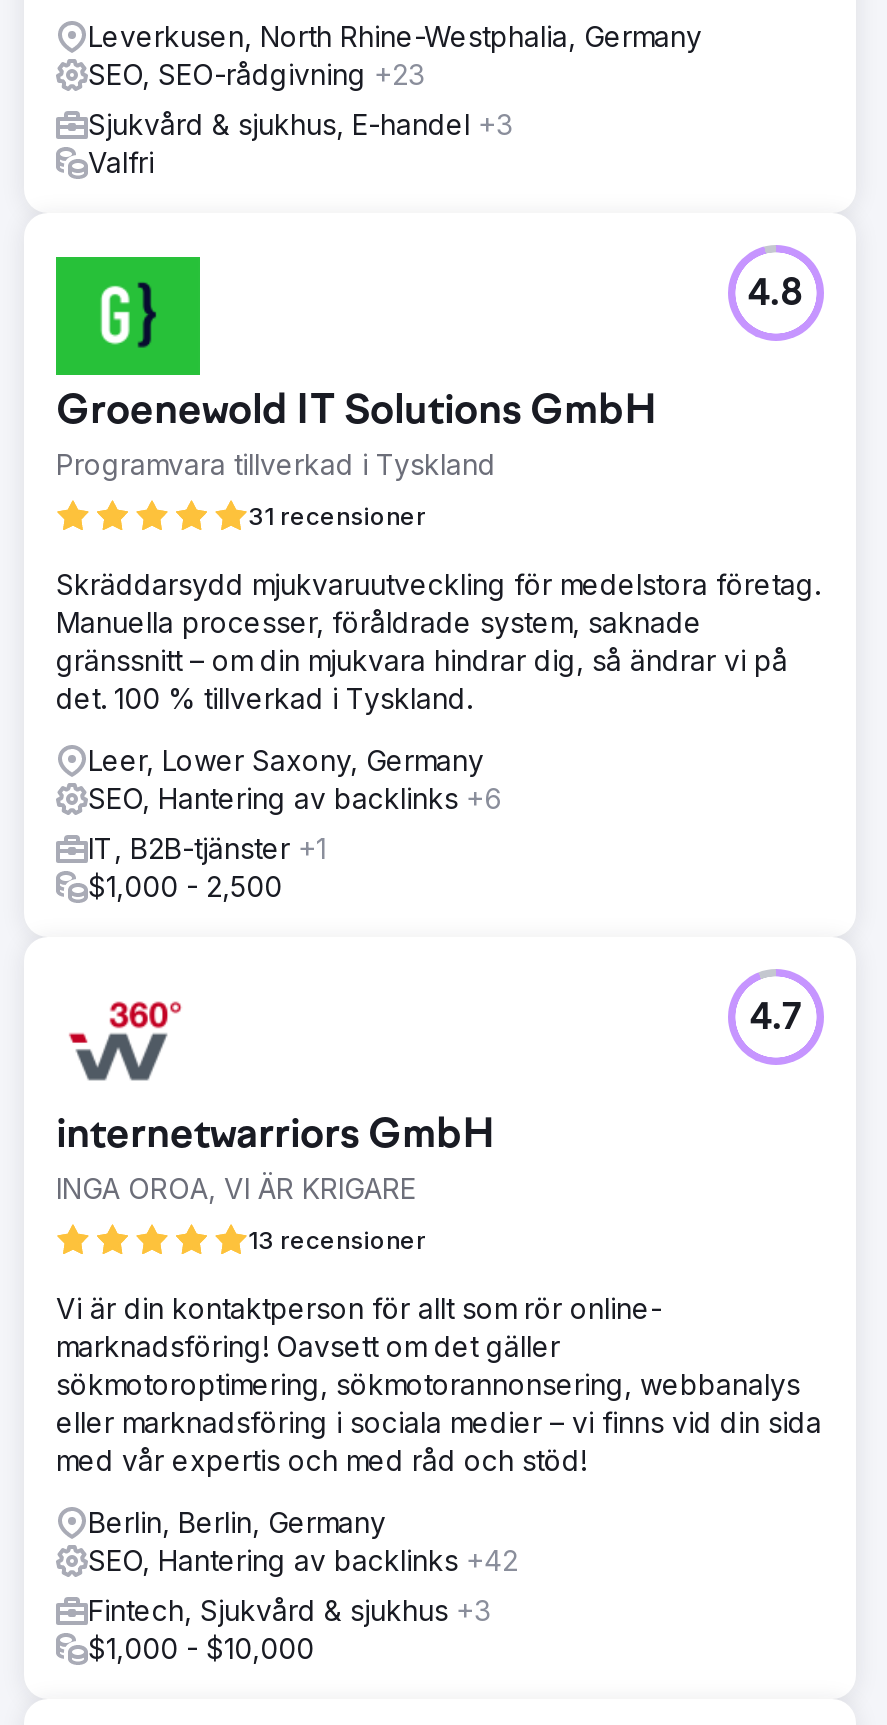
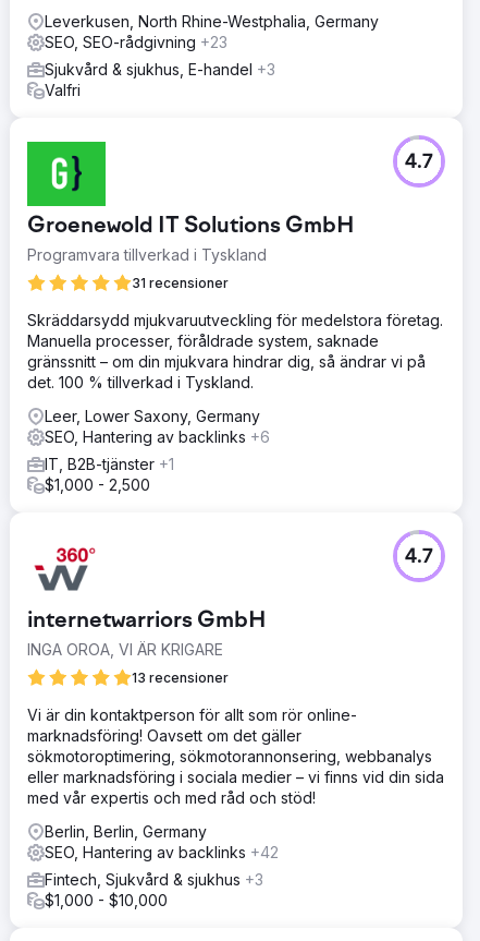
[748,276,804,314] 4.8 -> [405,152,433,173] 4.7

